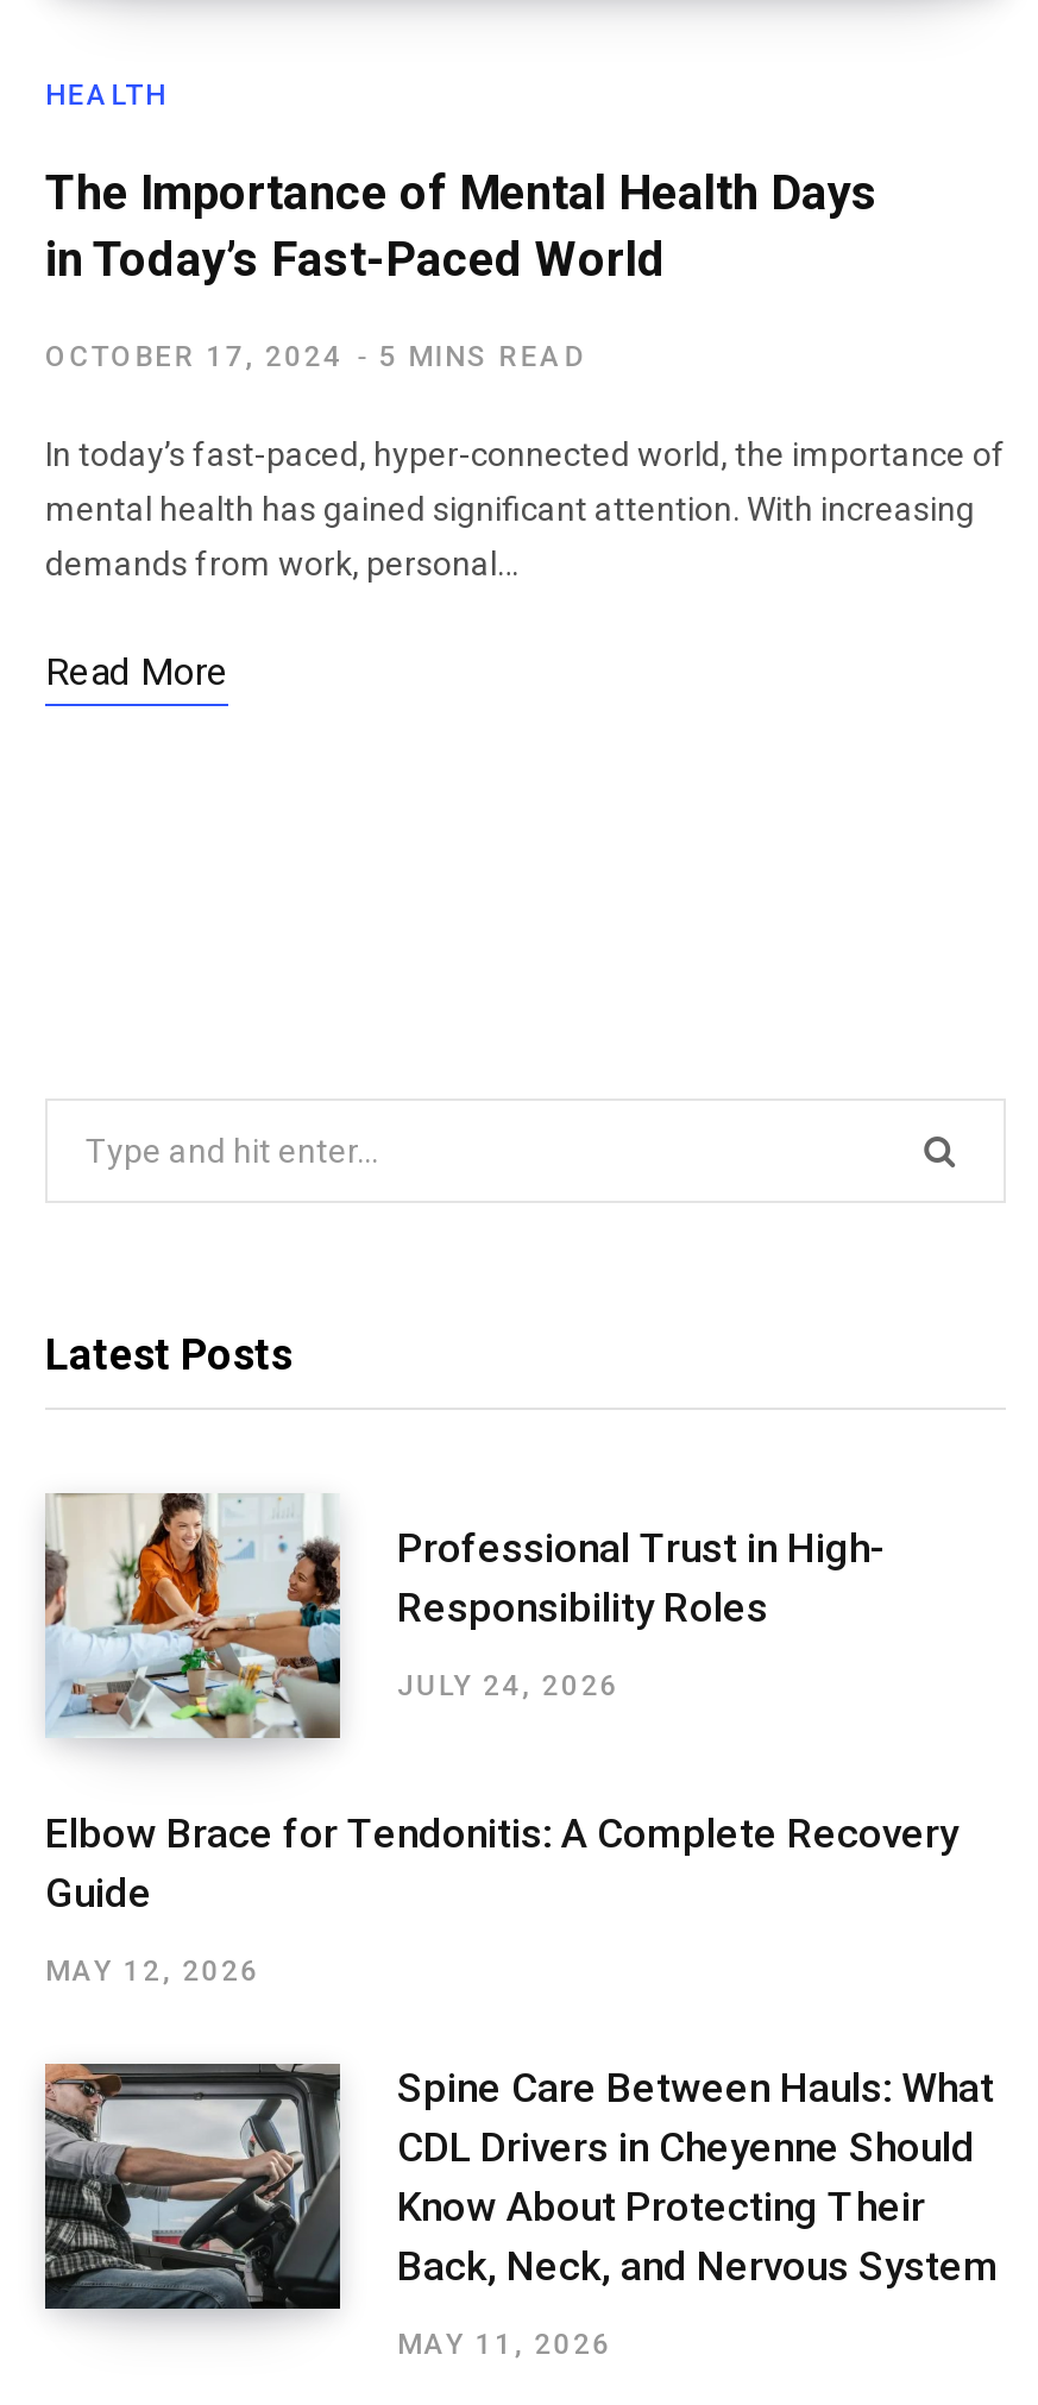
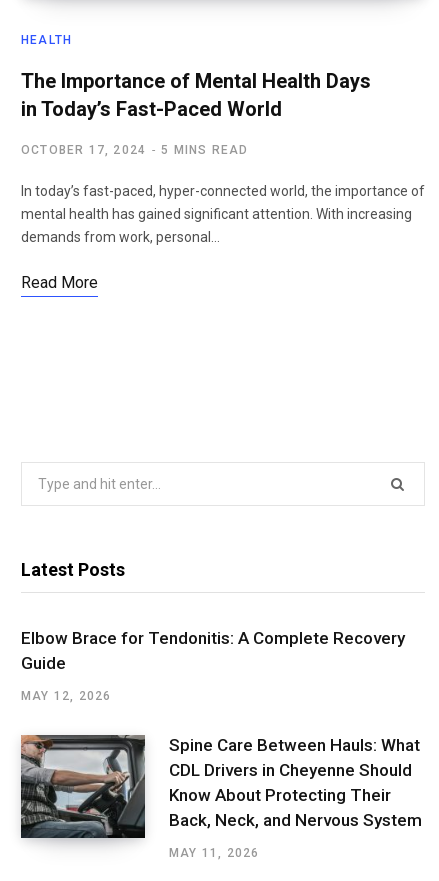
[43,1491,885,1755] [image] | Professional Trust in High- | Responsibility Roles | JULY 24, 2026 -> none

